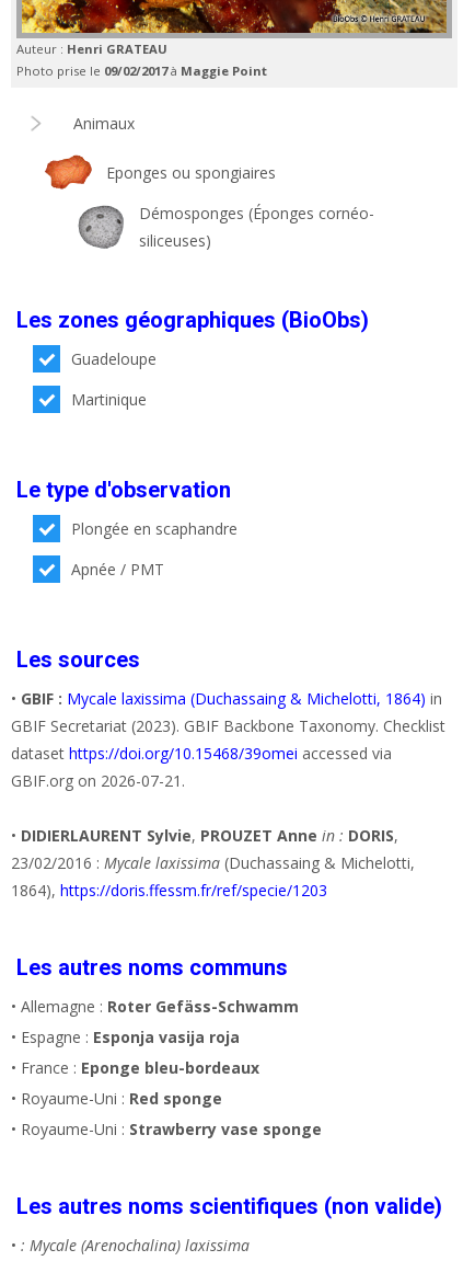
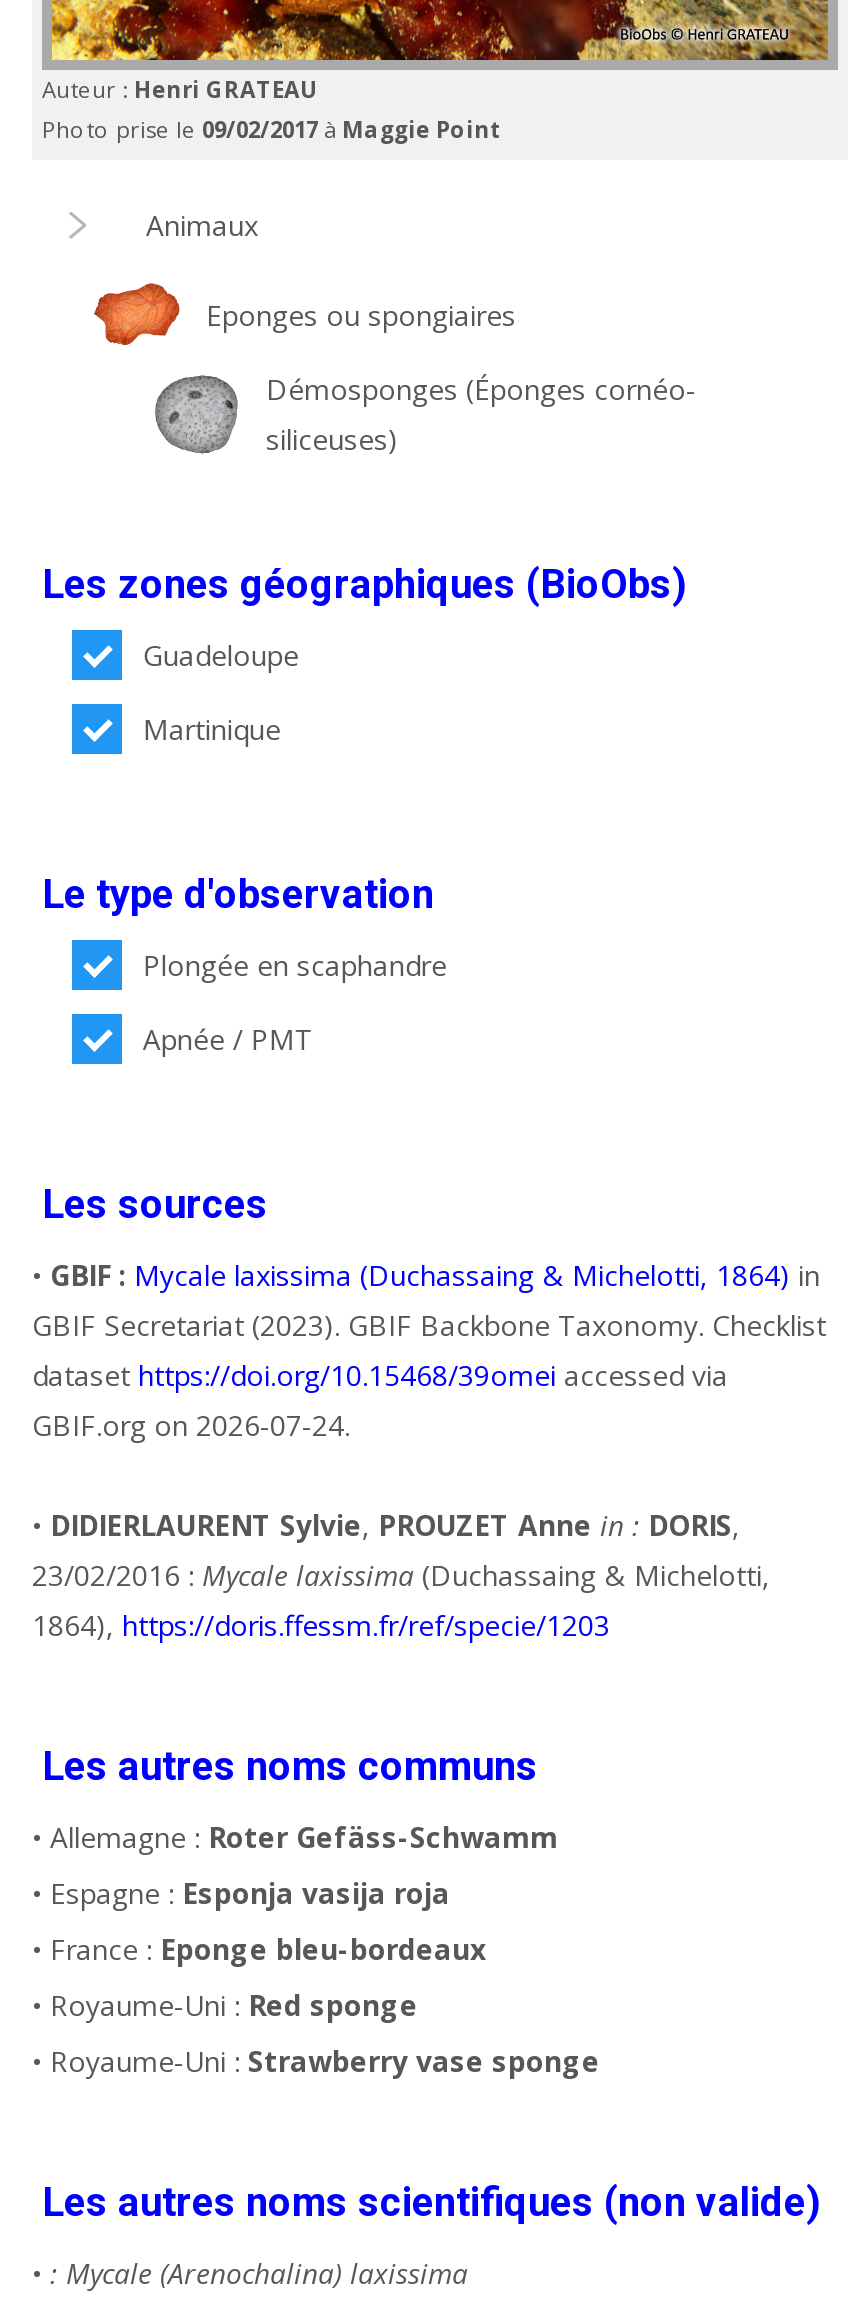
[11,770,185,791] GBIF.org on 2026-07-21. -> [32,1405,350,1443] GBIF.org on 2026-07-24.

